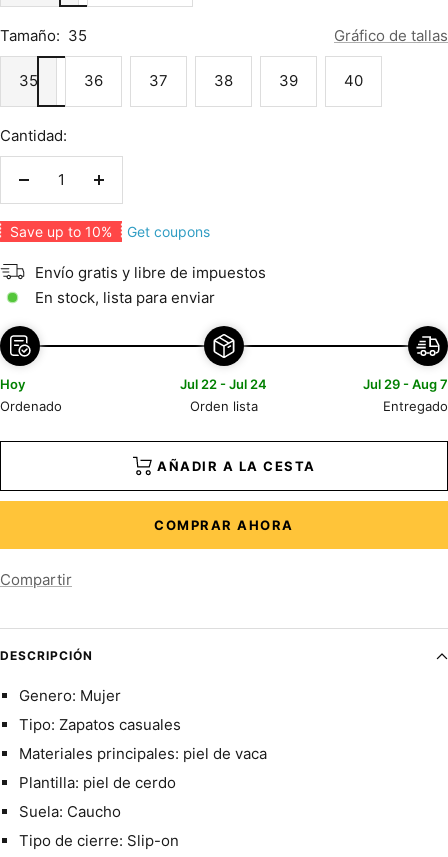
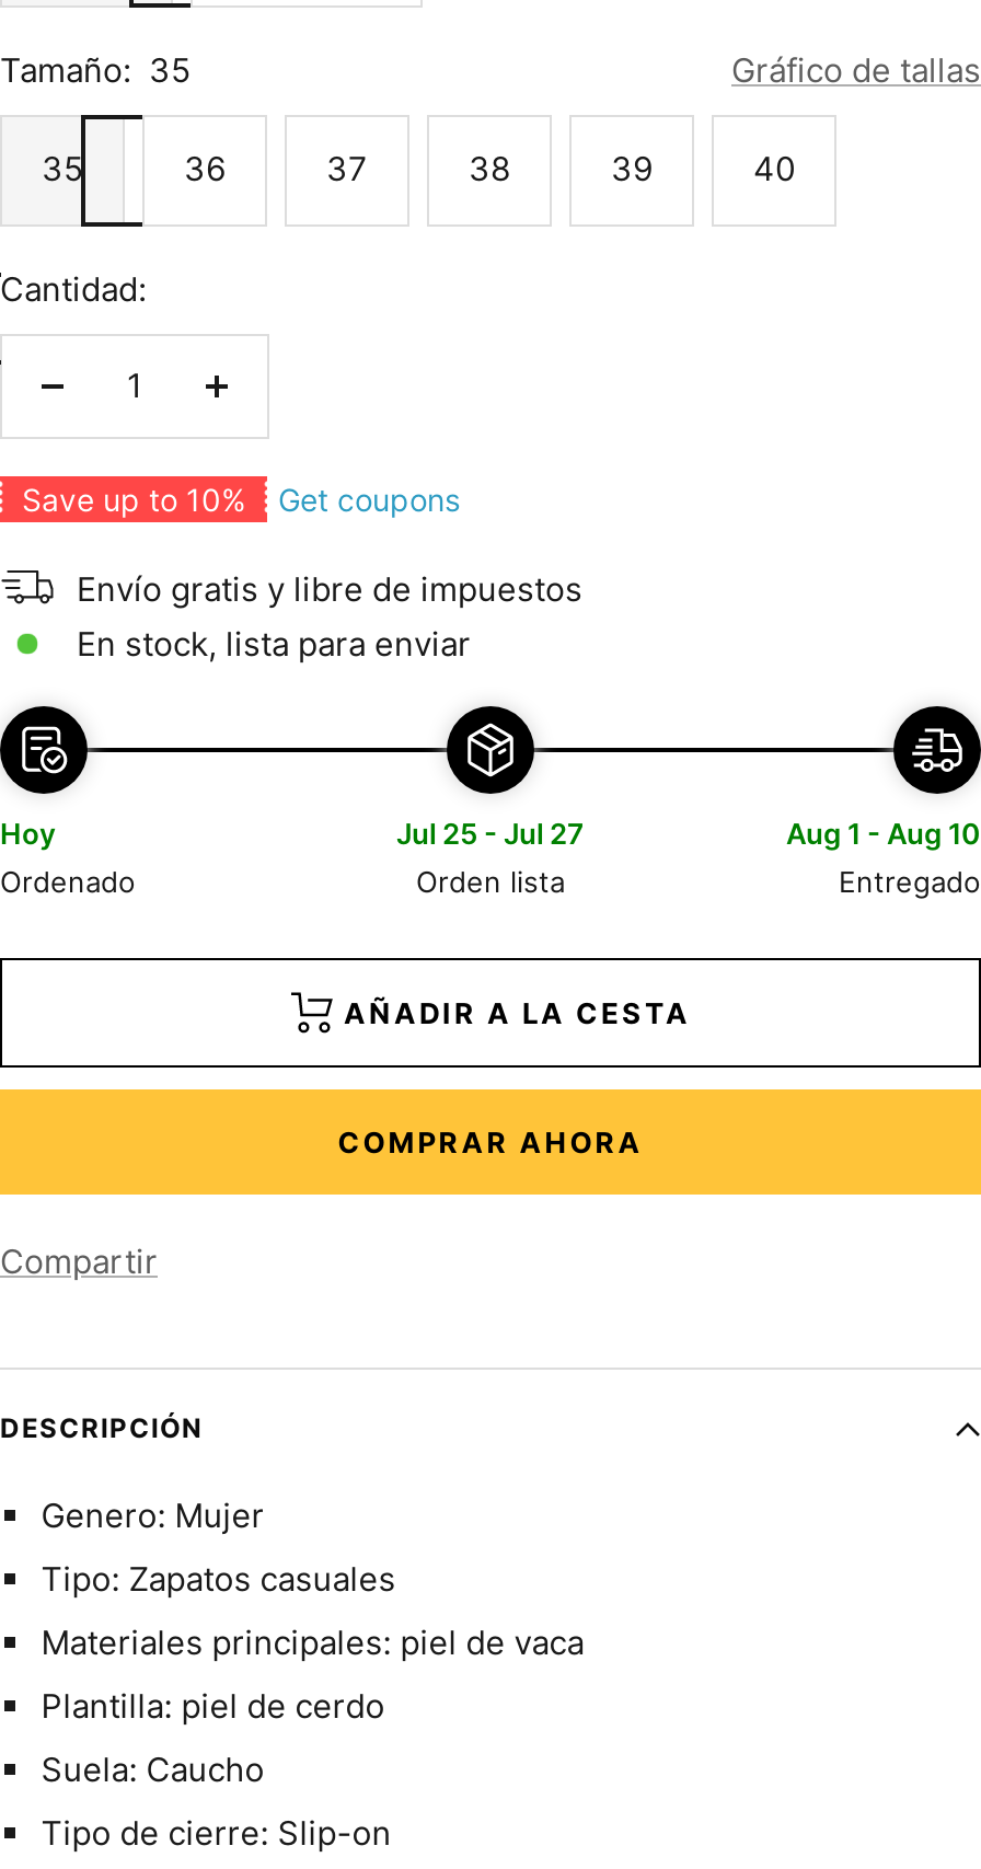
[180,376,267,392] Jul 22 - Jul 24 -> [396,815,585,851] Jul 25 - Jul 27
[363,376,448,392] Jul 29 - Aug 7 -> [786,815,981,851] Aug 1 - Aug 10

